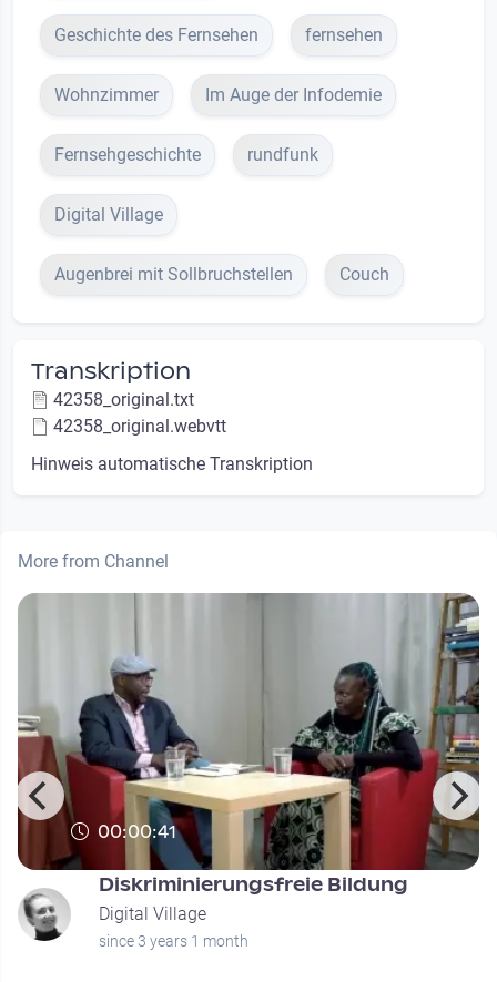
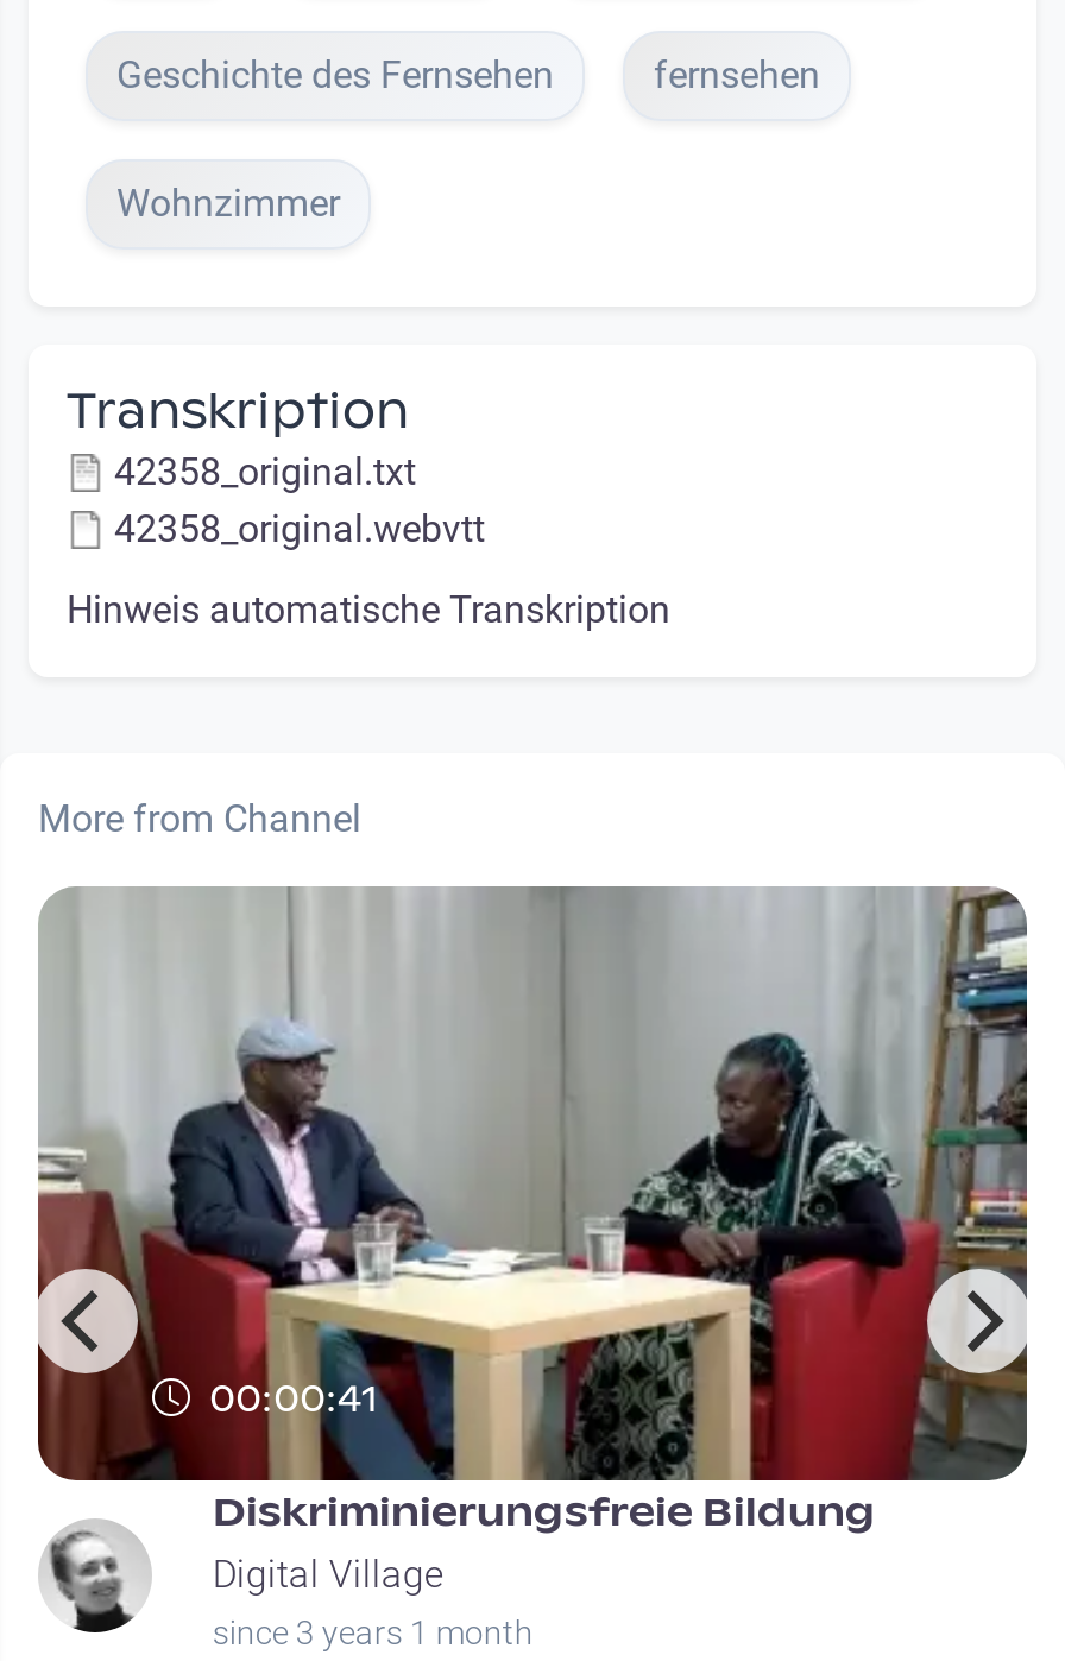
[54,84,389,285] Im Auge der Infodemie | Fernsehgeschichte | rundfunk | Digital Village | Augenbrei mit Sollbruchstellen | Couch -> none

